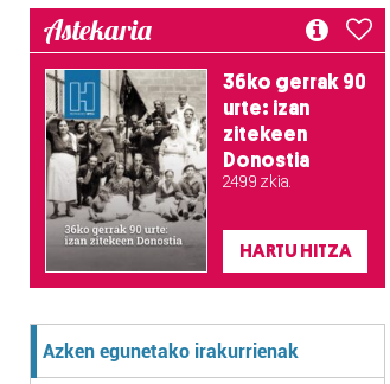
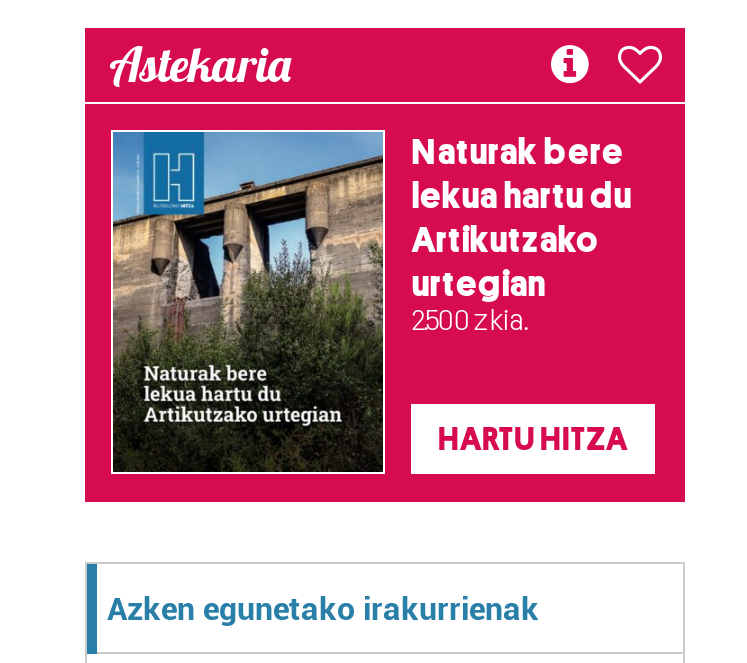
[45,69,367,273] [image] | 36ko gerrak 90 | urte: izan | zitekeen | Donostia | 2.499 zkia. -> [111,130,632,474] [image] | Naturak bere | lekua hartu du | Artikutzako | urtegian | 2.500 zkia.

